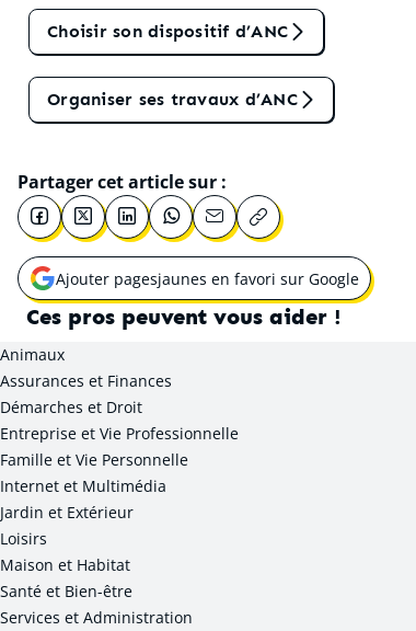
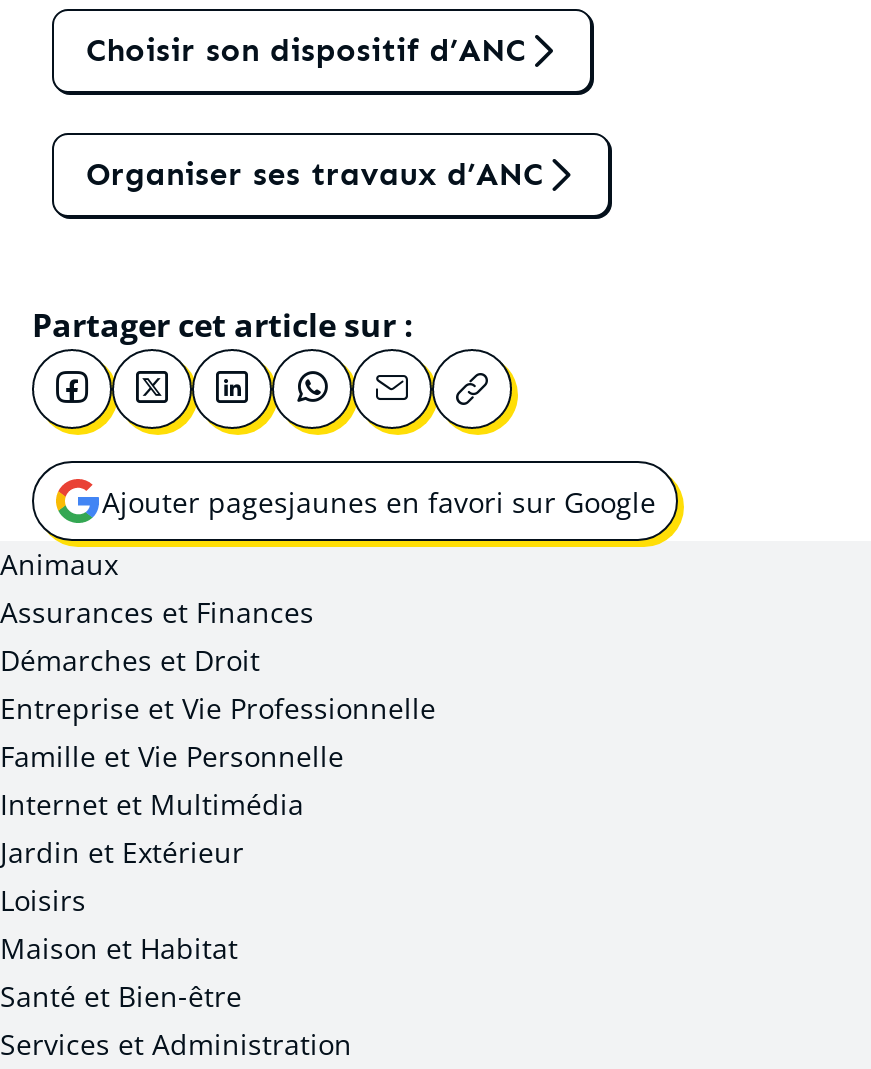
[26,303,342,330] Ces pros peuvent vous aider ! -> none

